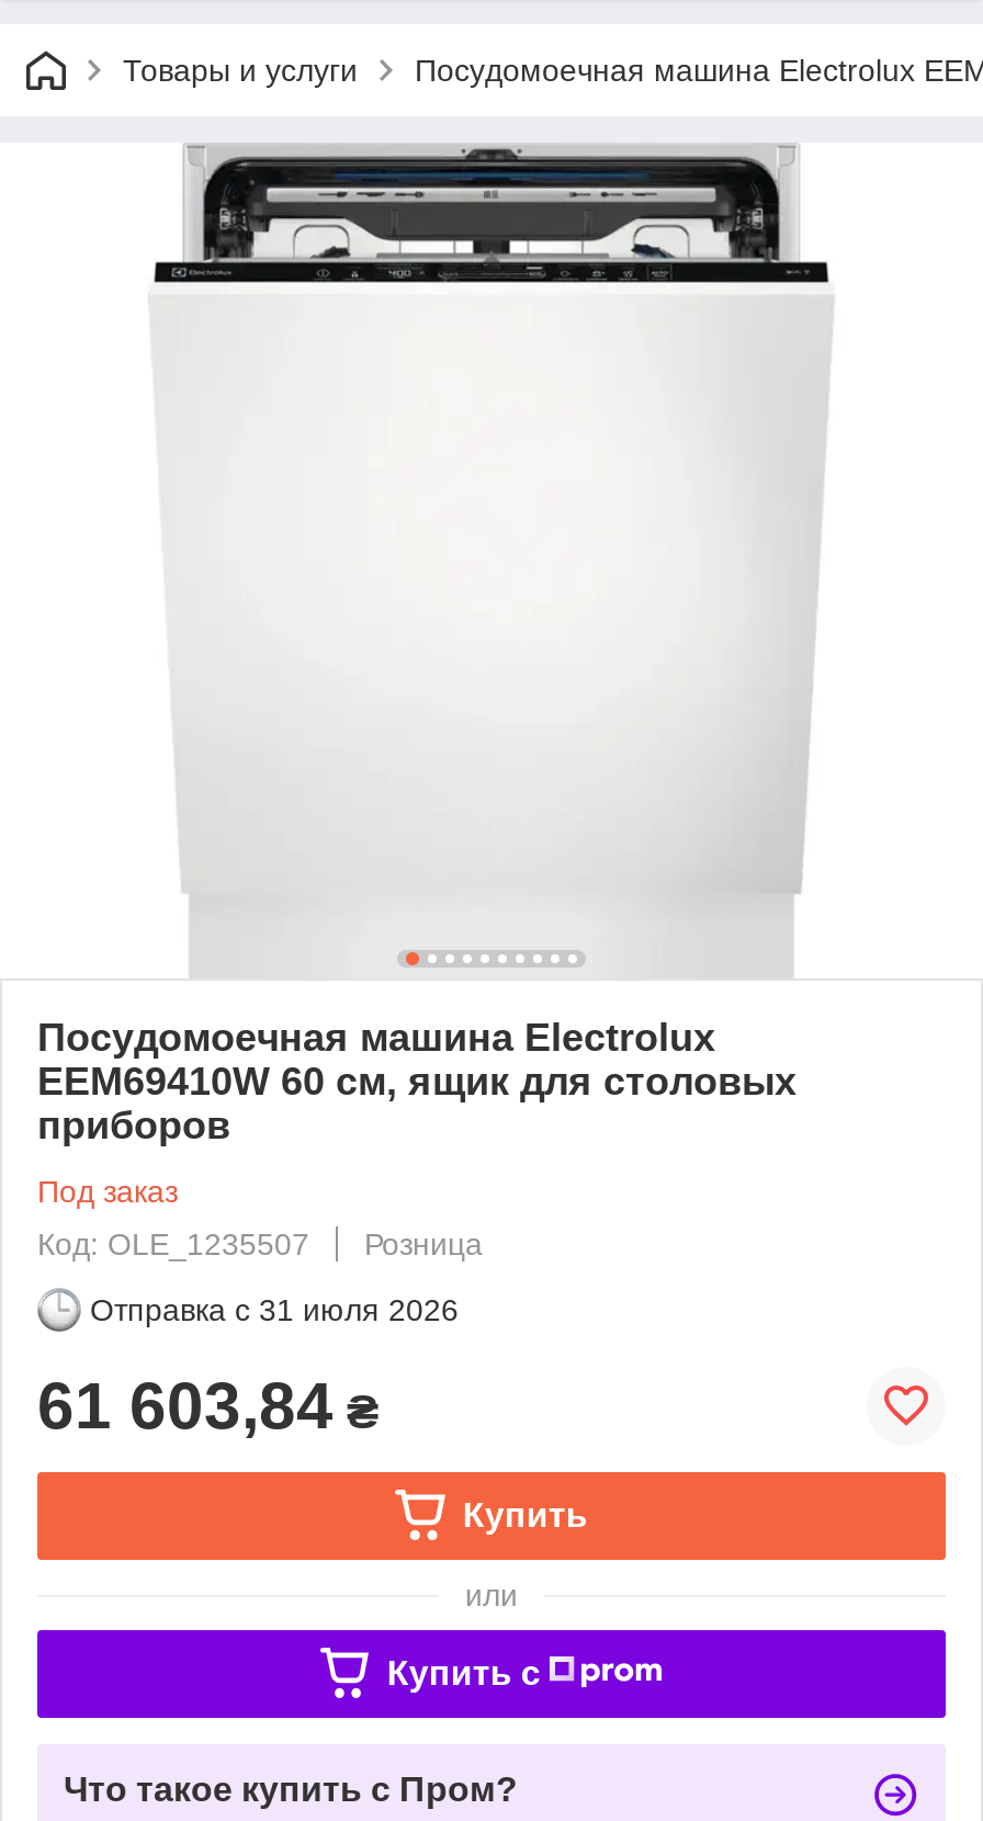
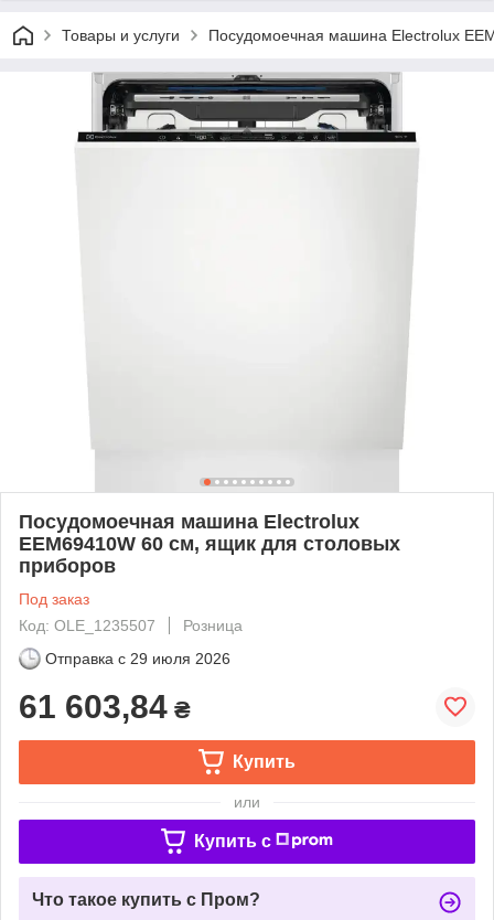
[90,1292,459,1327] Отправка с 31 июля 2026 -> [45,650,230,667] Отправка с 29 июля 2026

